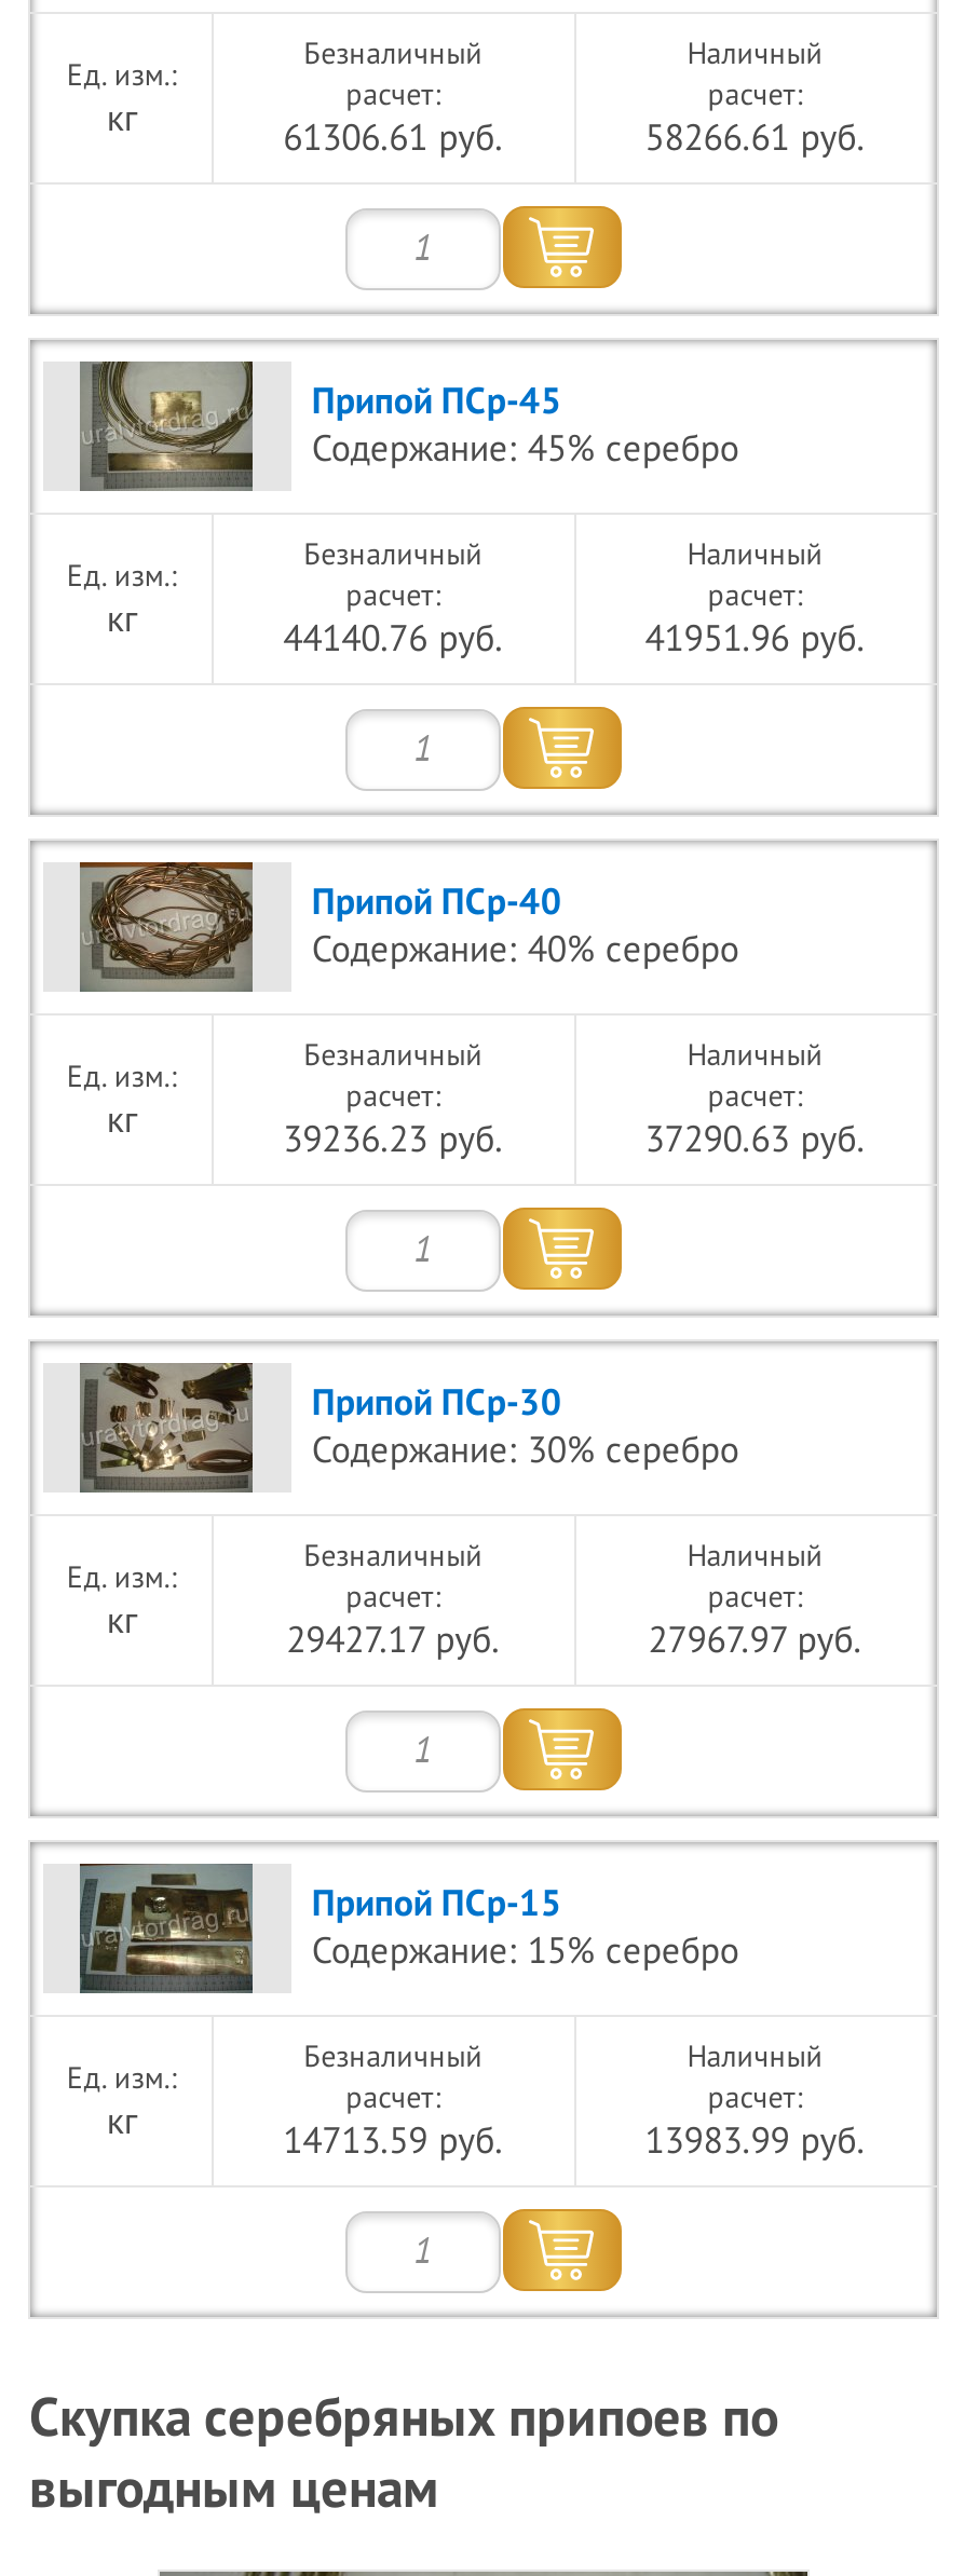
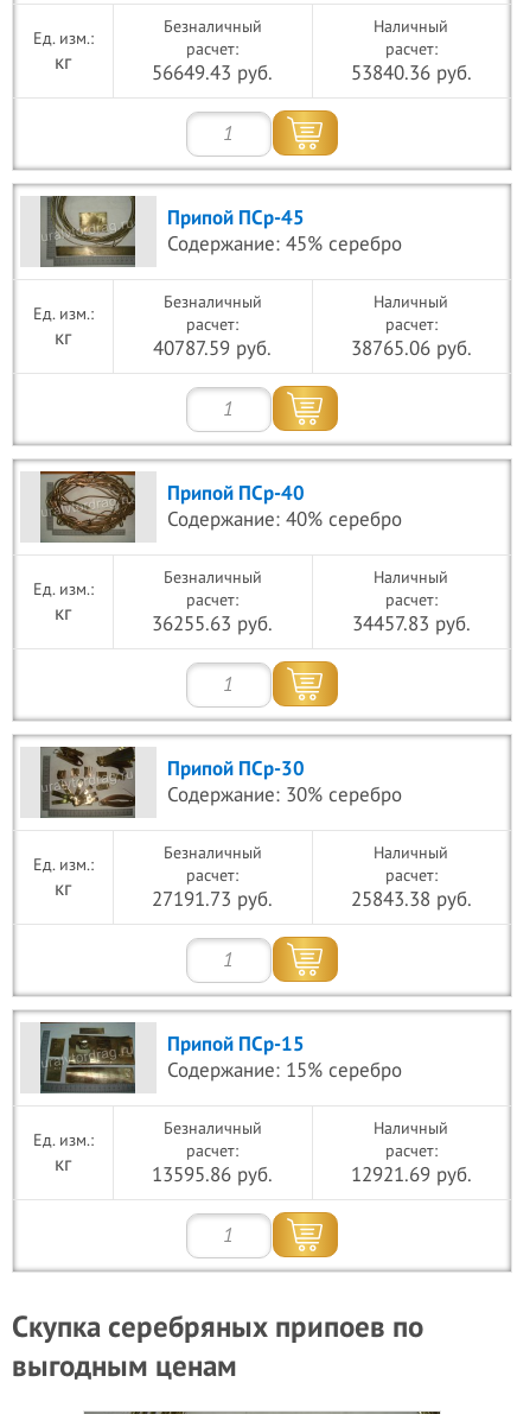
[283,118,503,161] 61306.61 руб. -> [152,62,273,85] 56649.43 руб.
[645,118,865,161] 58266.61 руб. -> [351,62,472,85] 53840.36 руб.
[283,618,503,662] 44140.76 руб. -> [153,337,272,361] 40787.59 руб.
[645,618,865,662] 41951.96 руб. -> [351,337,472,361] 38765.06 руб.
[283,1119,503,1162] 39236.23 руб. -> [152,613,273,636] 36255.63 руб.
[645,1119,865,1162] 37290.63 руб. -> [352,613,470,636] 34457.83 руб.
[286,1620,500,1663] 29427.17 руб. -> [152,888,273,912] 27191.73 руб.
[648,1620,862,1663] 27967.97 руб. -> [351,888,472,912] 25843.38 руб.
[283,2121,503,2164] 14713.59 руб. -> [152,1163,273,1187] 13595.86 руб.
[645,2121,865,2164] 13983.99 руб. -> [351,1163,472,1187] 12921.69 руб.

